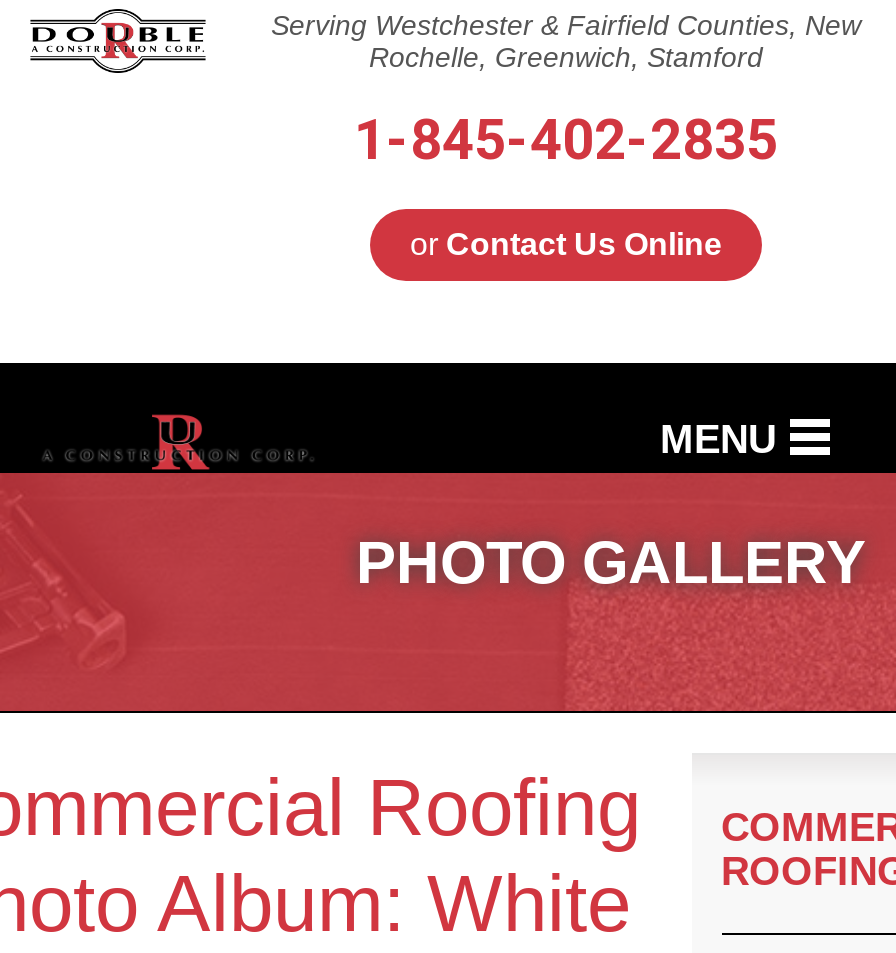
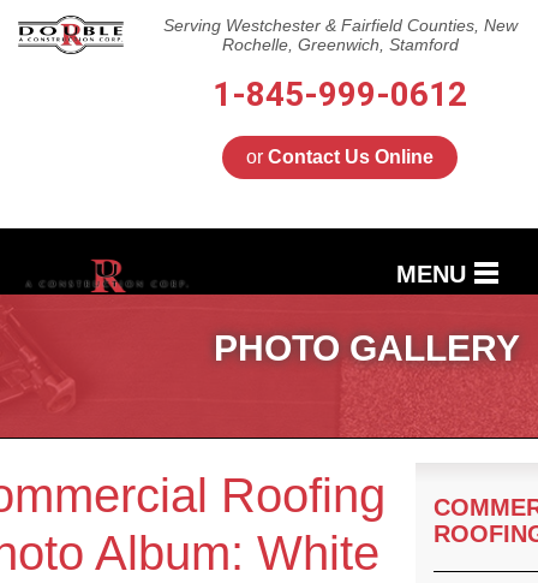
[354,107,778,173] 1-845-402-2835 -> [213,75,467,114] 1-845-999-0612

